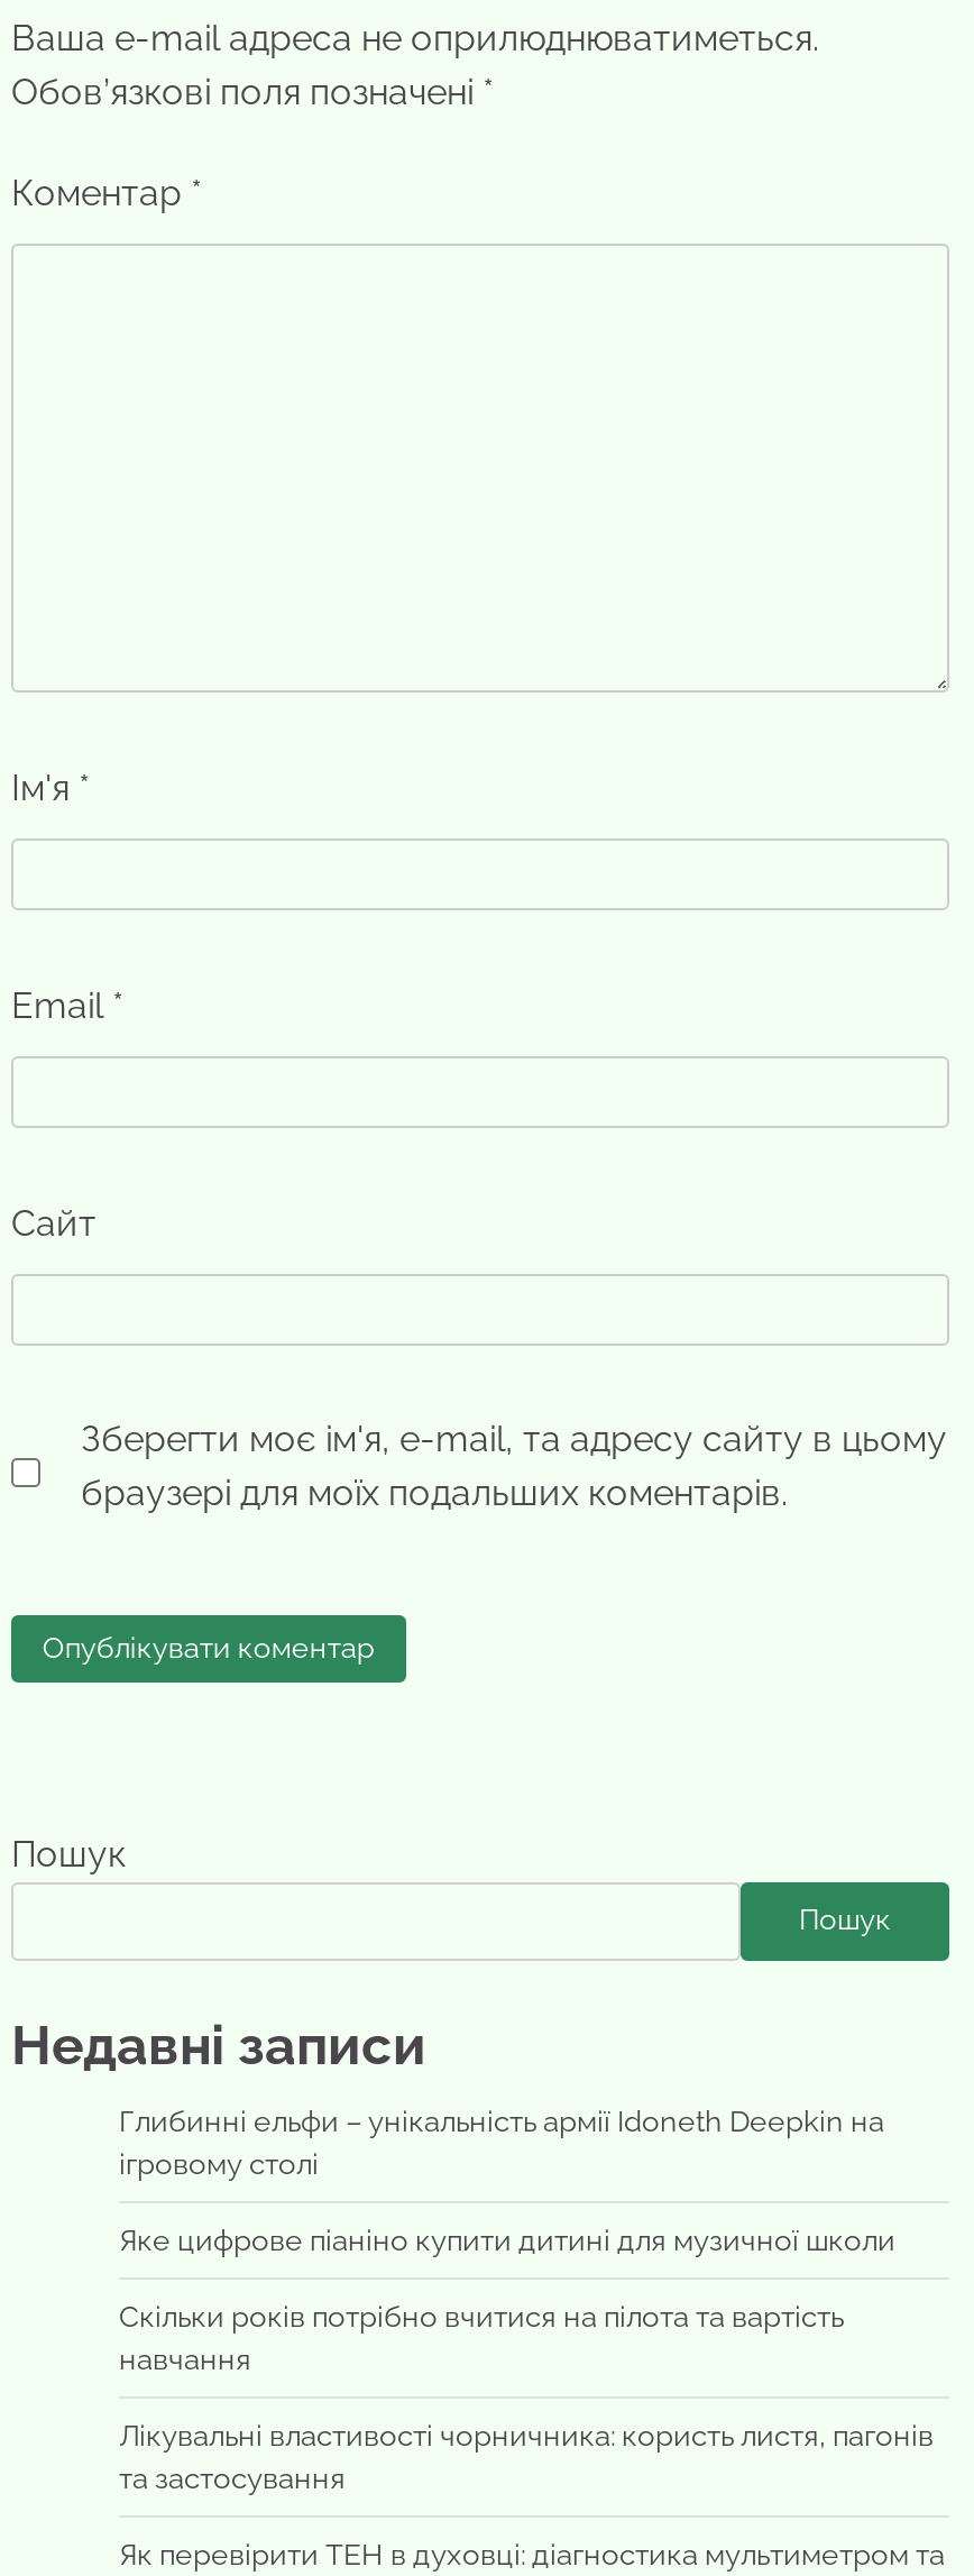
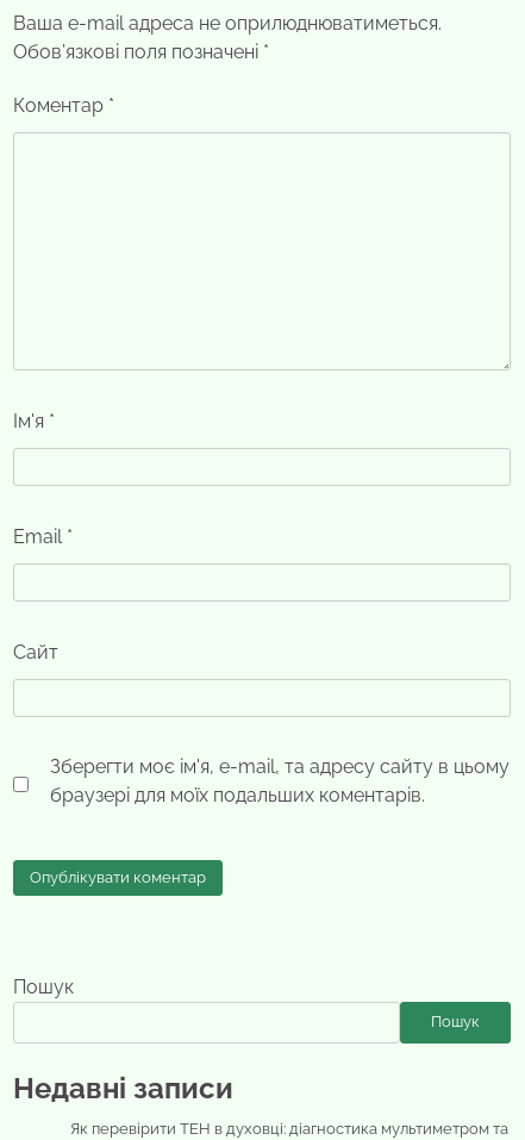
[119,2104,934,2495] Глибинні ельфи – унікальність армії Idoneth Deepkin на | ігровому столі | Яке цифрове піаніно купити дитині для музичної школи | Скільки років потрібно вчитися на пілота та вартість | навчання | Лікувальні властивості чорничника: користь листя, пагонів | та застосування -> none

